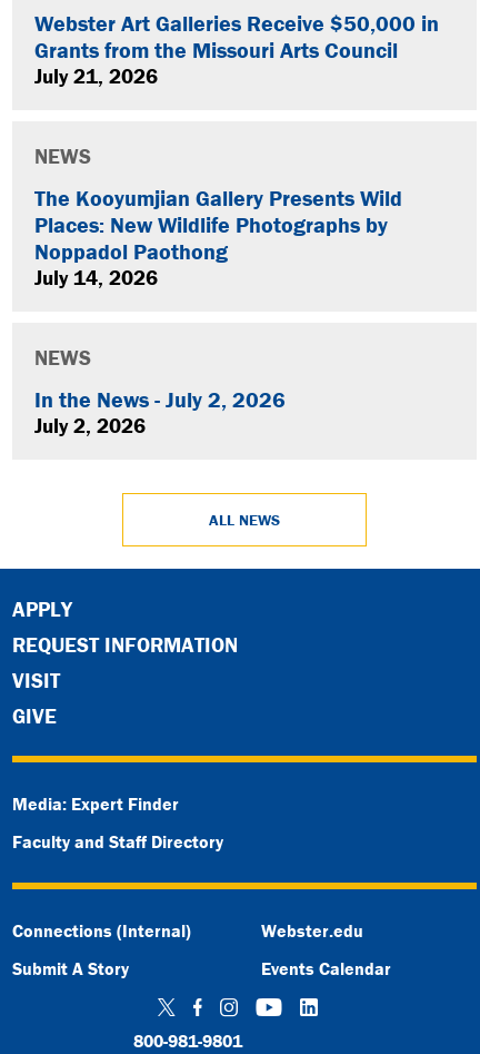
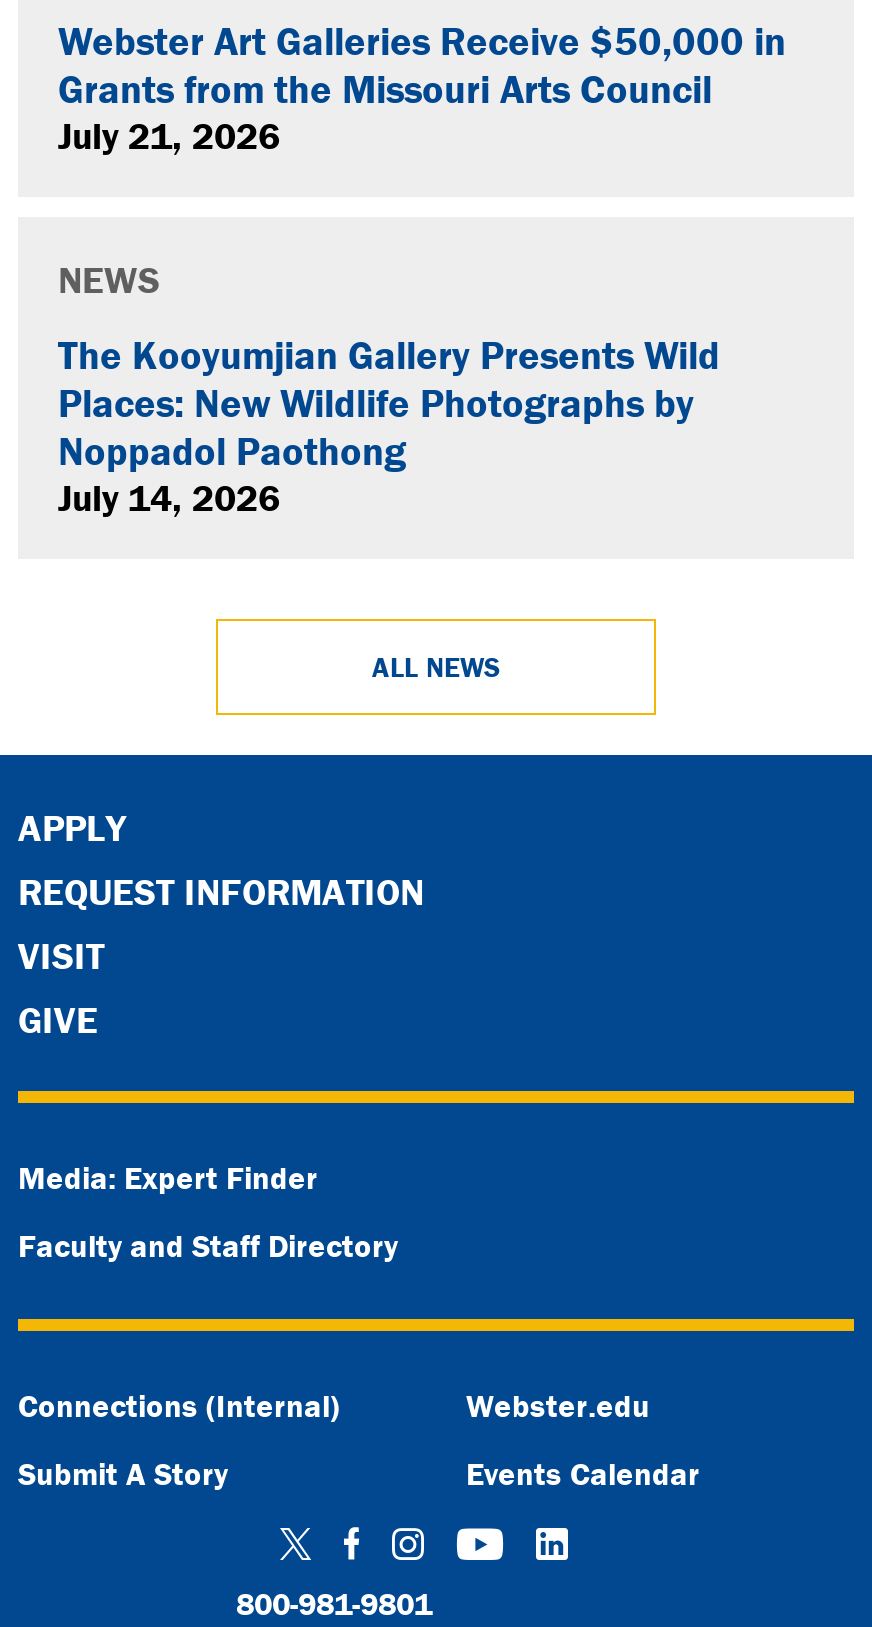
[34,343,286,438] NEWS | In the News - July 2, 2026 | July 2, 2026 -> none

